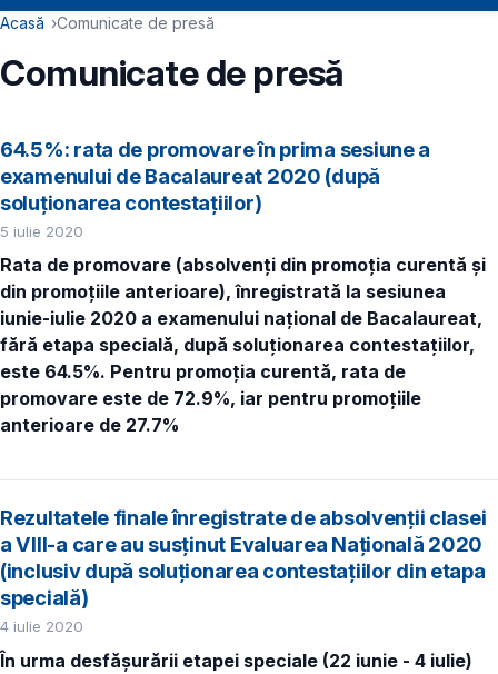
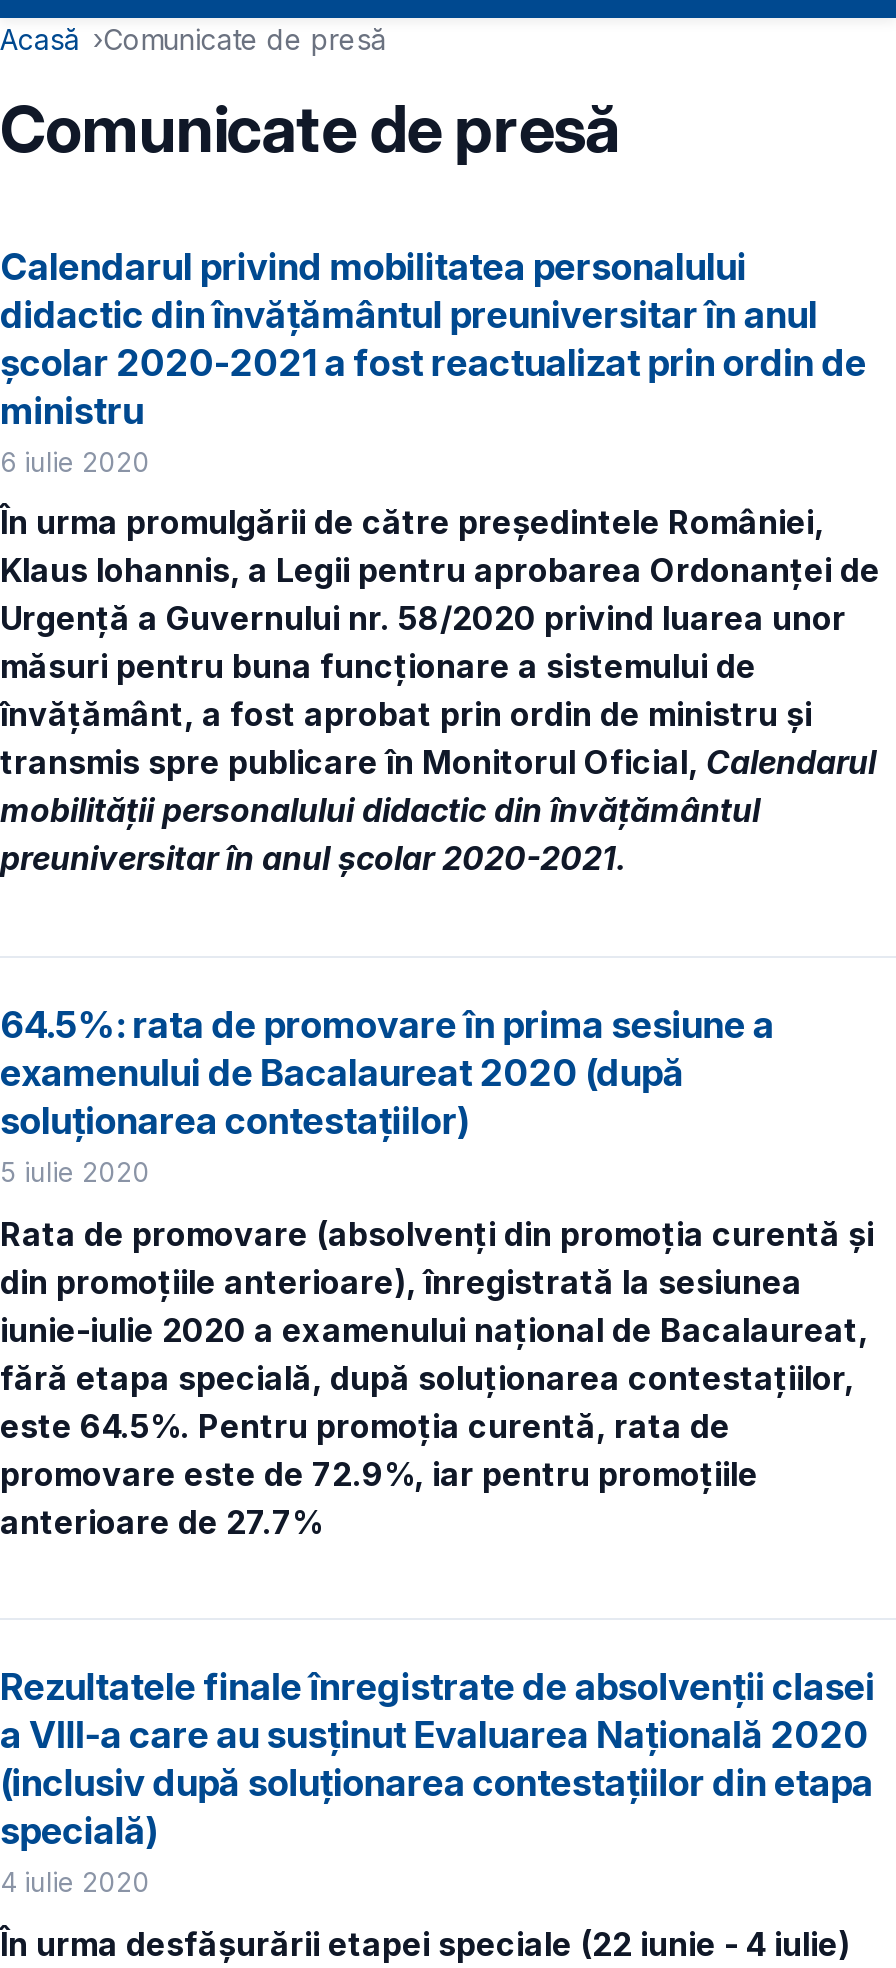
none -> [0,244,880,879] Calendarul privind mobilitatea personalului | didactic din învățământul preuniversitar în anul | școlar 2020-2021 a fost reactualizat prin ordin de | ministru | 6 iulie 2020 | În urma promulgării de către președintele României, | Klaus Iohannis, a Legii pentru aprobarea Ordonanței de | Urgență a Guvernului nr. 58/2020 privind luarea unor | măsuri pentru buna funcționare a sistemului de | învățământ, a fost aprobat prin ordin de ministru și | transmis spre publicare în Monitorul Oficial, Calendarul | mobilității personalului didactic din învățământul | preuniversitar în anul școlar 2020-2021.

